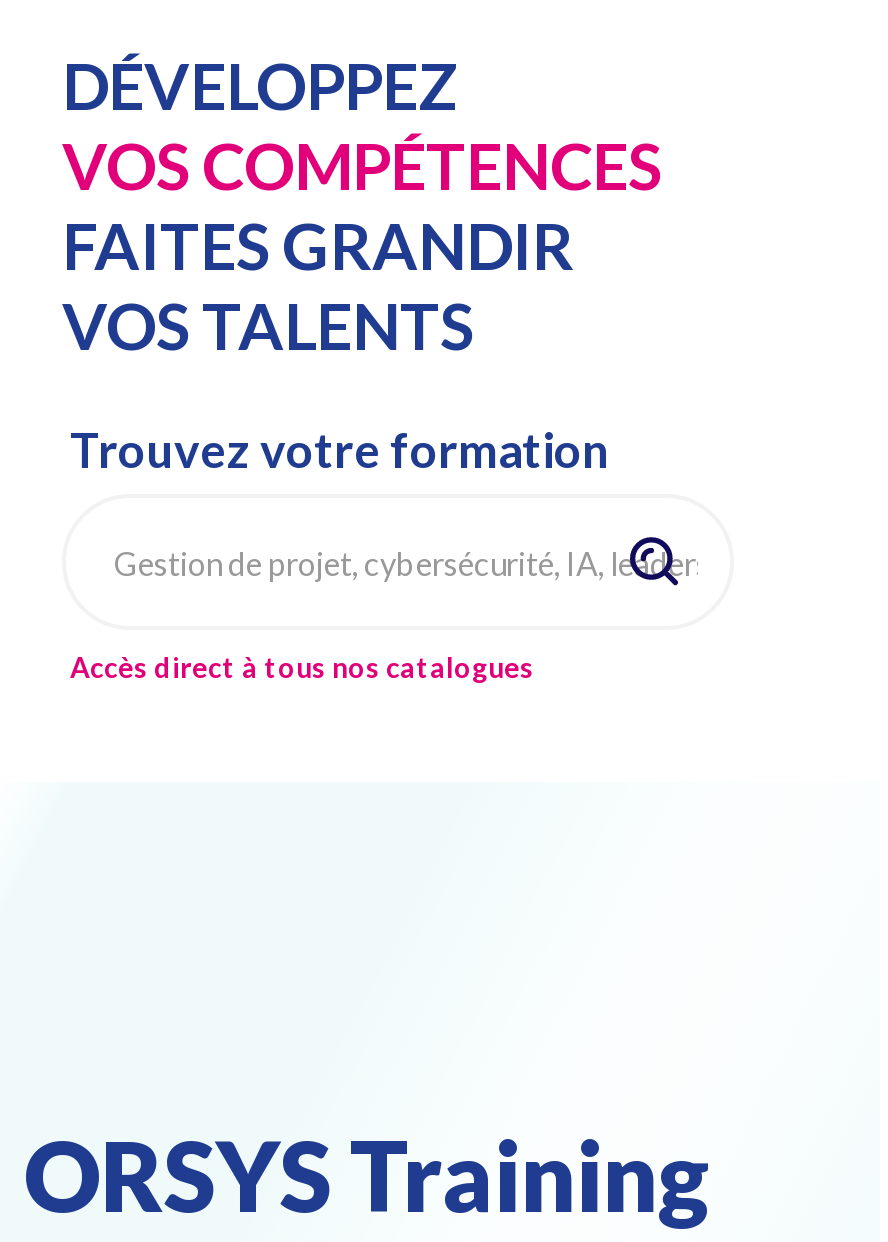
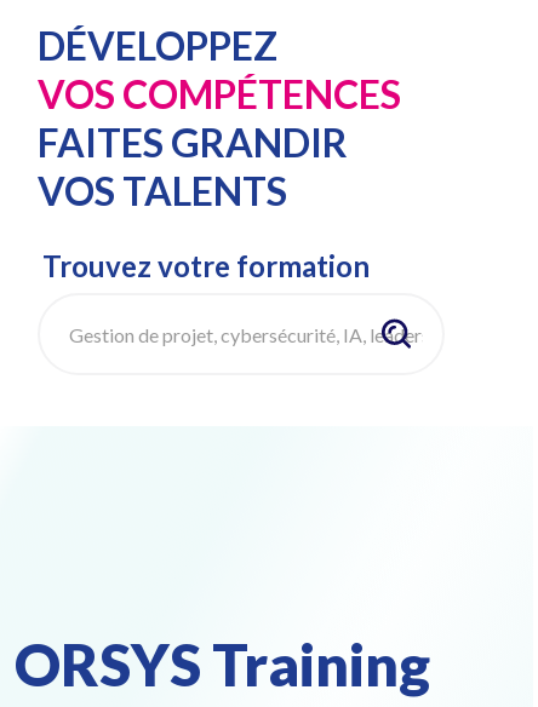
[70,650,534,684] Accès direct à tous nos catalogues -> none

